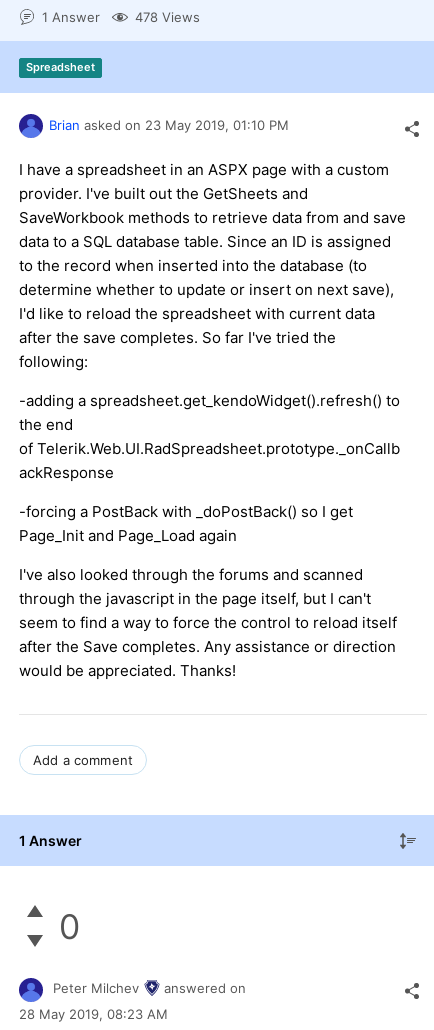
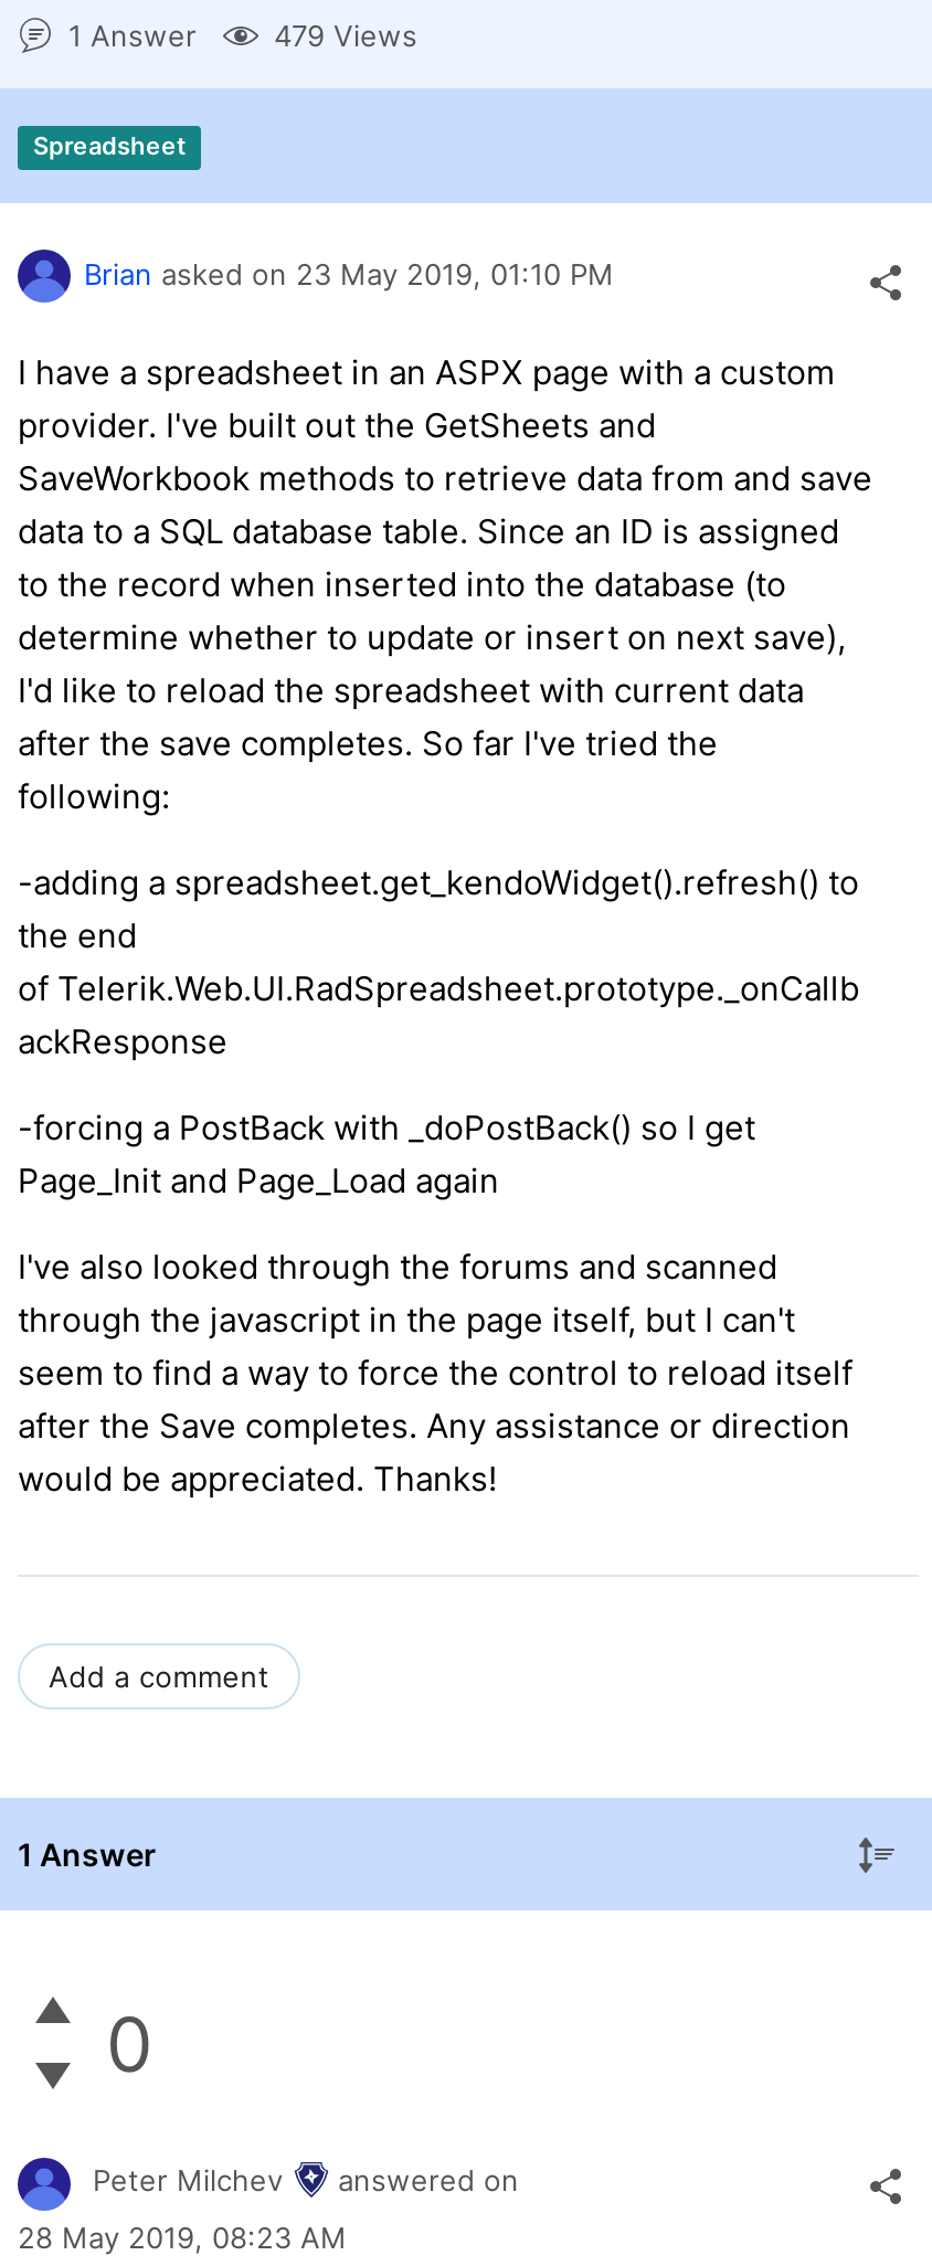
[135,9,200,25] 478 Views -> [274,19,417,54] 479 Views

